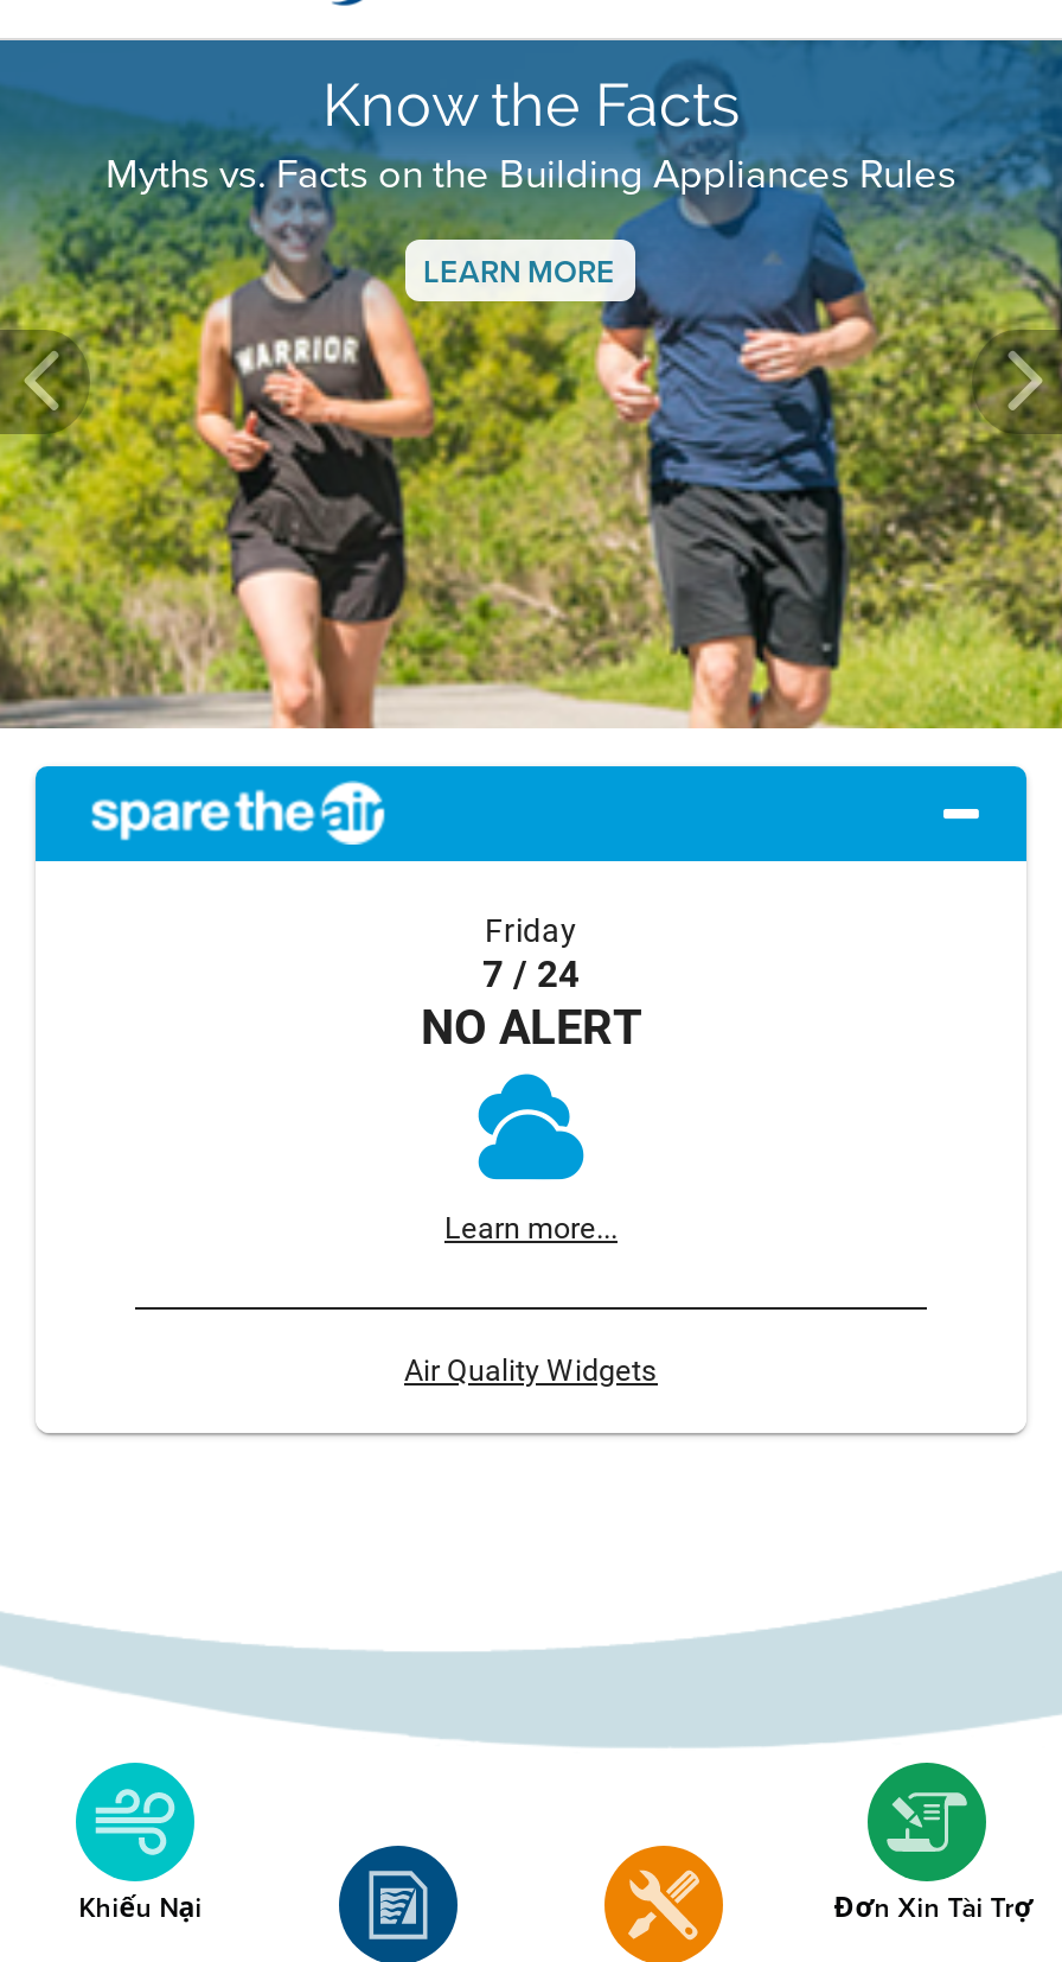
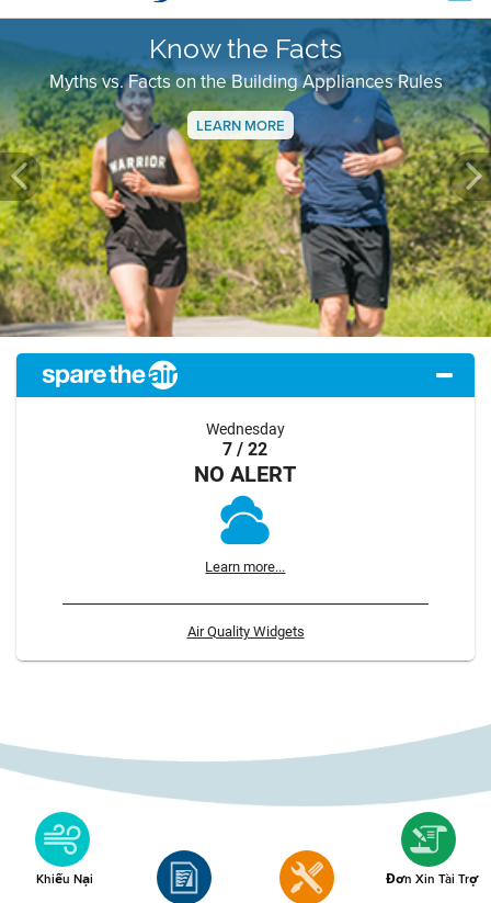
[482,909,580,996] Friday | 7 / 24 -> [206,419,285,460] Wednesday | 7 / 22

